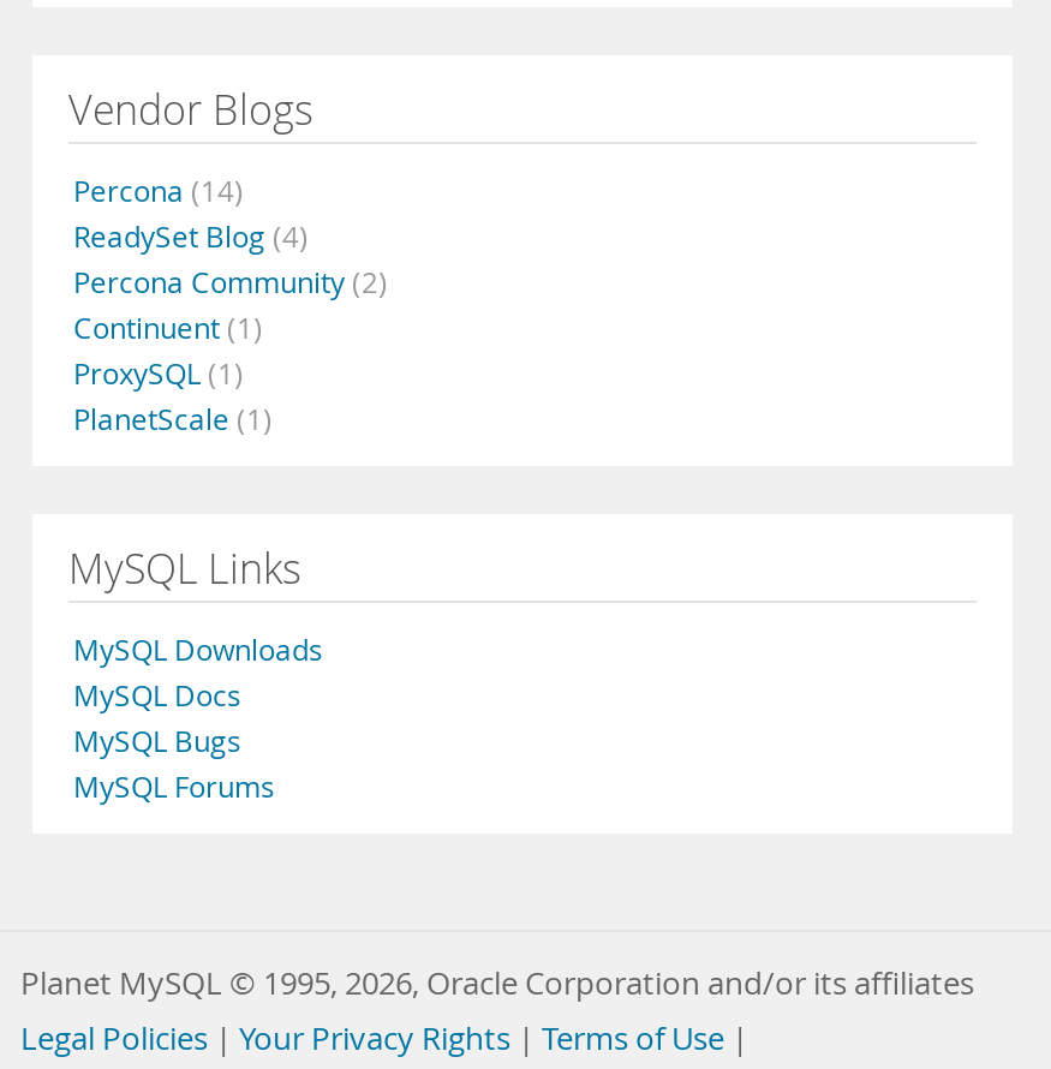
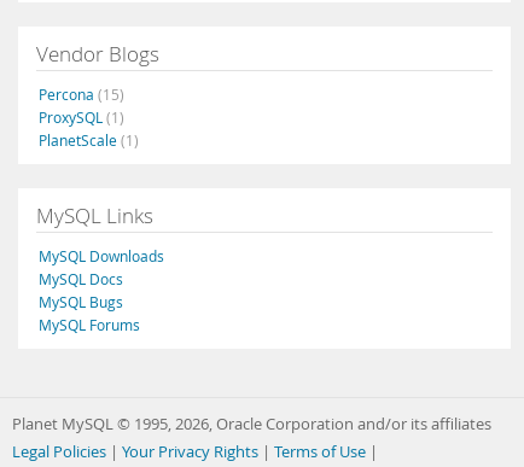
[73,171,388,346] Percona (14) | ReadySet Blog (4) | Percona Community (2) | Continuent (1) -> [39,84,124,104] Percona (15)

